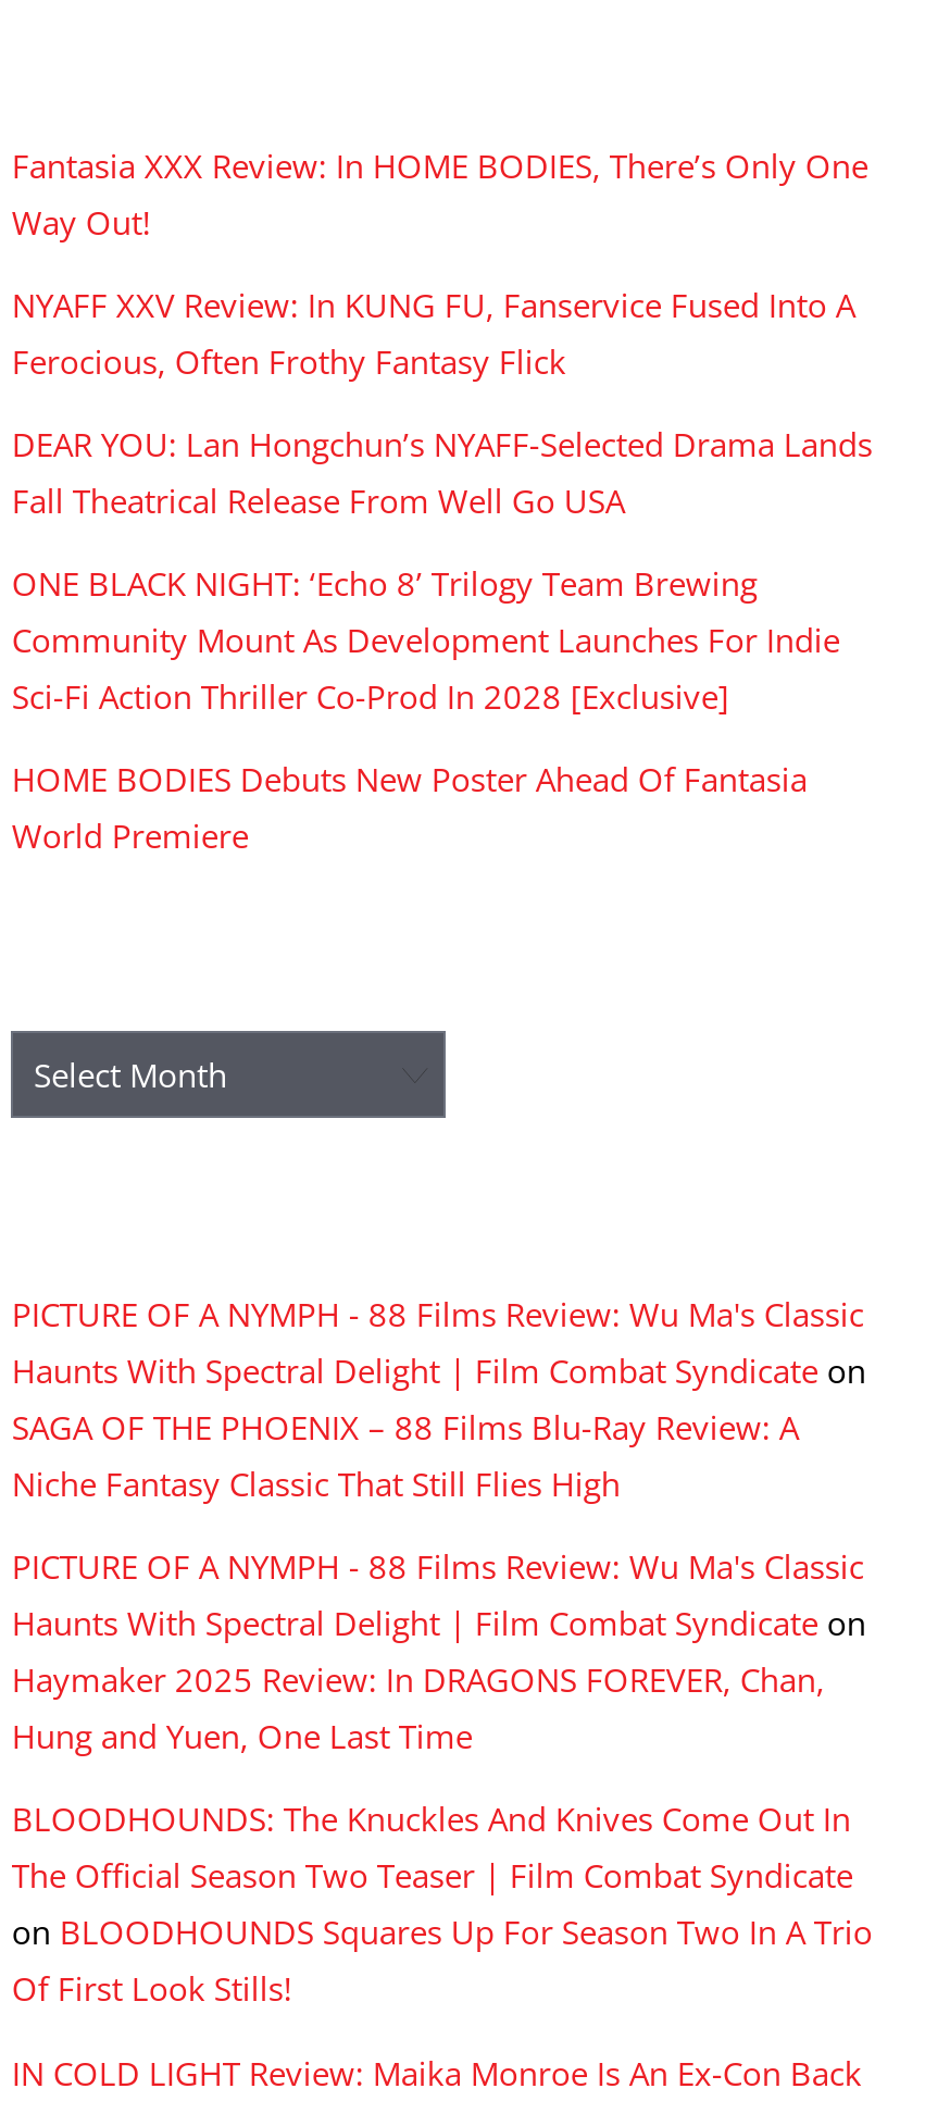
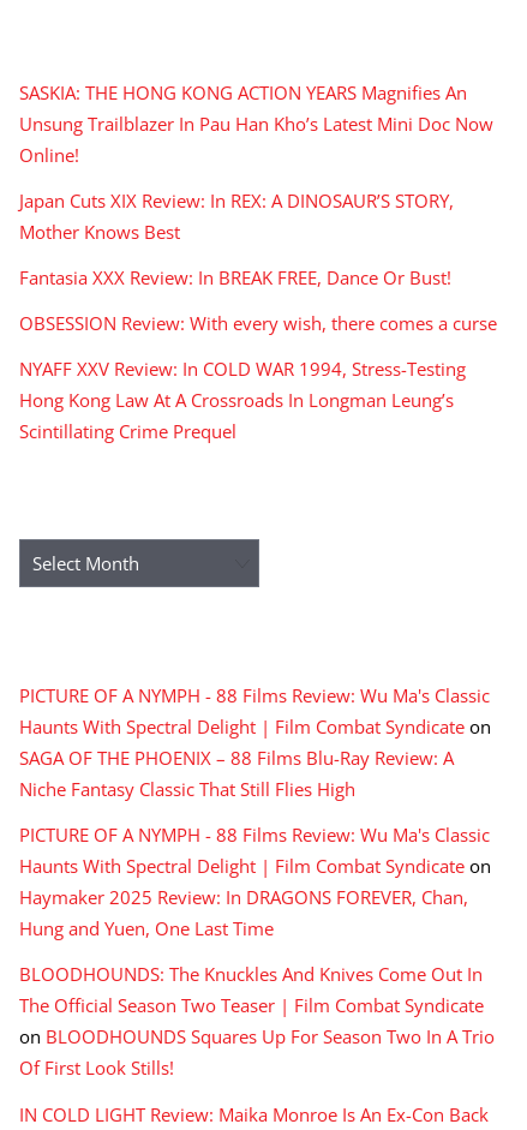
[12,143,868,243] Fantasia XXX Review: In HOME BODIES, There’s Only One | Way Out! -> [20,80,494,167] SASKIA: THE HONG KONG ACTION YEARS Magnifies An | Unsung Trailblazer In Pau Han Kho’s Latest Mini Doc Now | Online!
[12,283,855,383] NYAFF XXV Review: In KUNG FU, Fanservice Fused Into A | Ferocious, Often Frothy Fantasy Flick -> [20,188,454,244] Japan Cuts XIX Review: In REX: A DINOSAUR’S STORY, | Mother Knows Best
[12,422,873,522] DEAR YOU: Lan Hongchun’s NYAFF-Selected Drama Lands | Fall Theatrical Release From Well Go USA -> [20,266,452,290] Fantasia XXX Review: In BREAK FREE, Dance Or Bust!
[12,562,840,718] ONE BLACK NIGHT: ‘Echo 8’ Trilogy Team Brewing | Community Mount As Development Launches For Indie | Sci-Fi Action Thriller Co-Prod In 2028 [Exclusive] -> [20,311,497,335] OBSESSION Review: With every wish, there comes a curse
[12,758,807,858] HOME BODIES Debuts New Poster Ahead Of Fantasia | World Premiere -> [20,357,466,444] NYAFF XXV Review: In COLD WAR 1994, Stress-Testing | Hong Kong Law At A Crossroads In Longman Leung’s | Scintillating Crime Prequel

